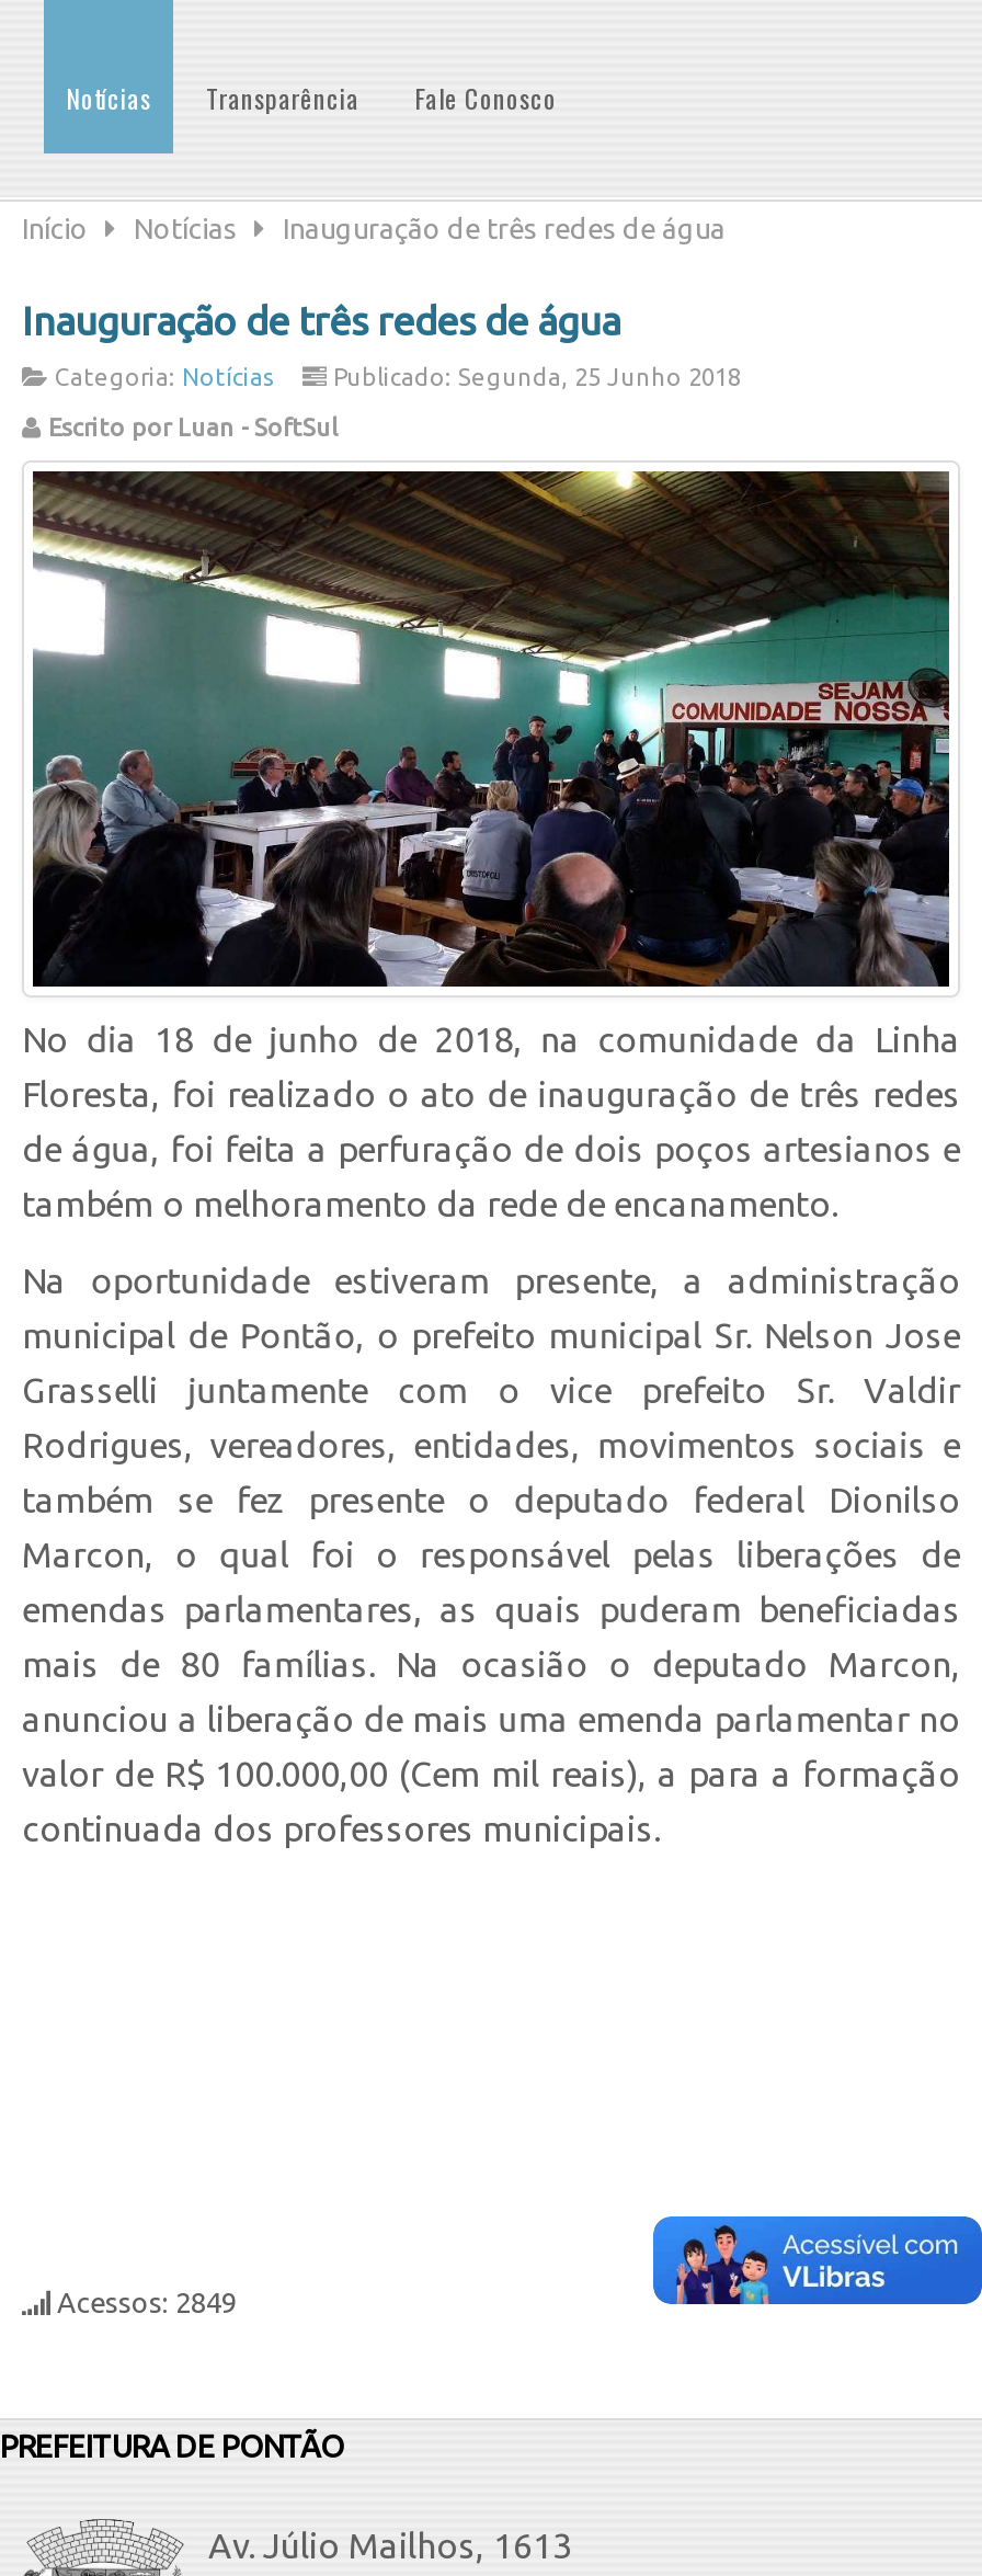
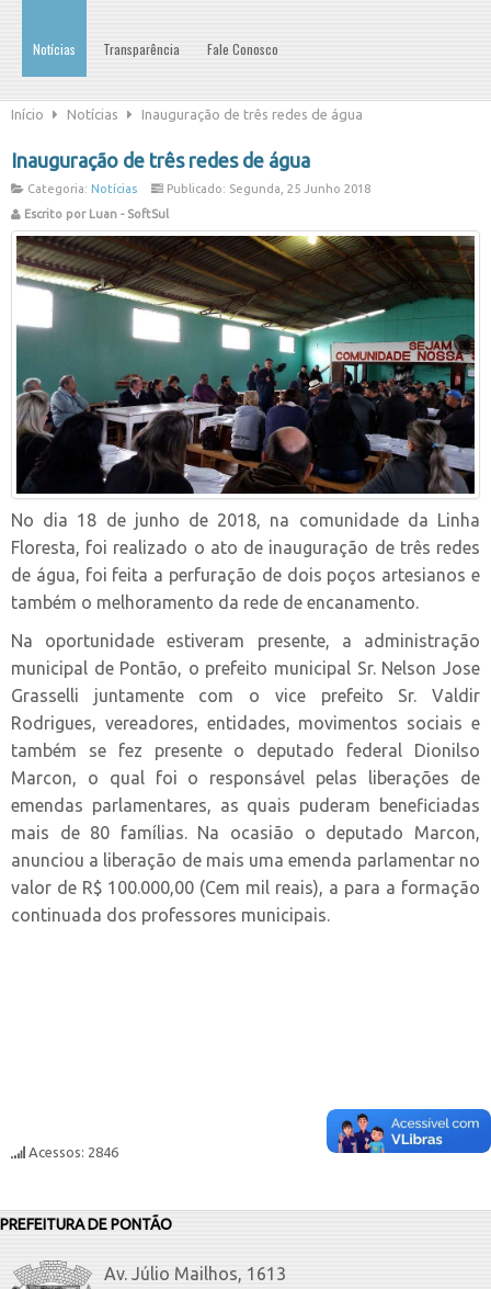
[50,2287,237,2318] Acessos: 2849 -> [25,1144,118,1160] Acessos: 2846

